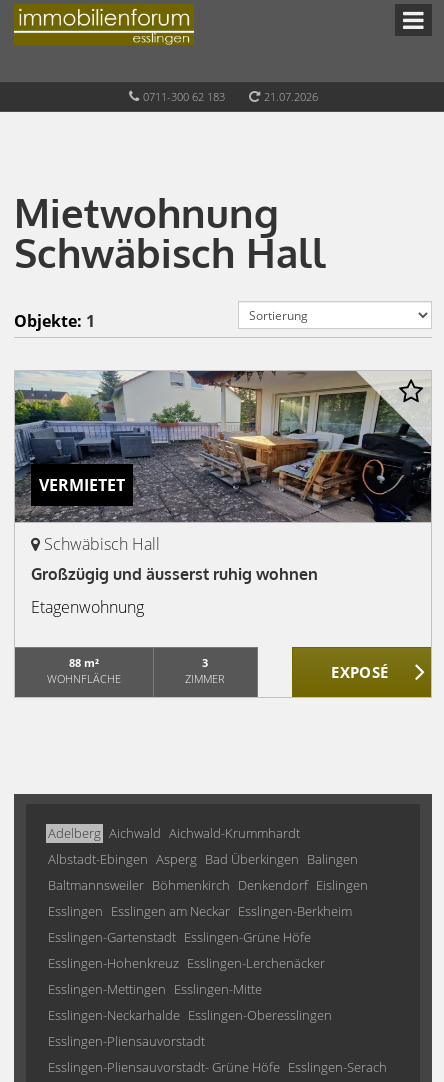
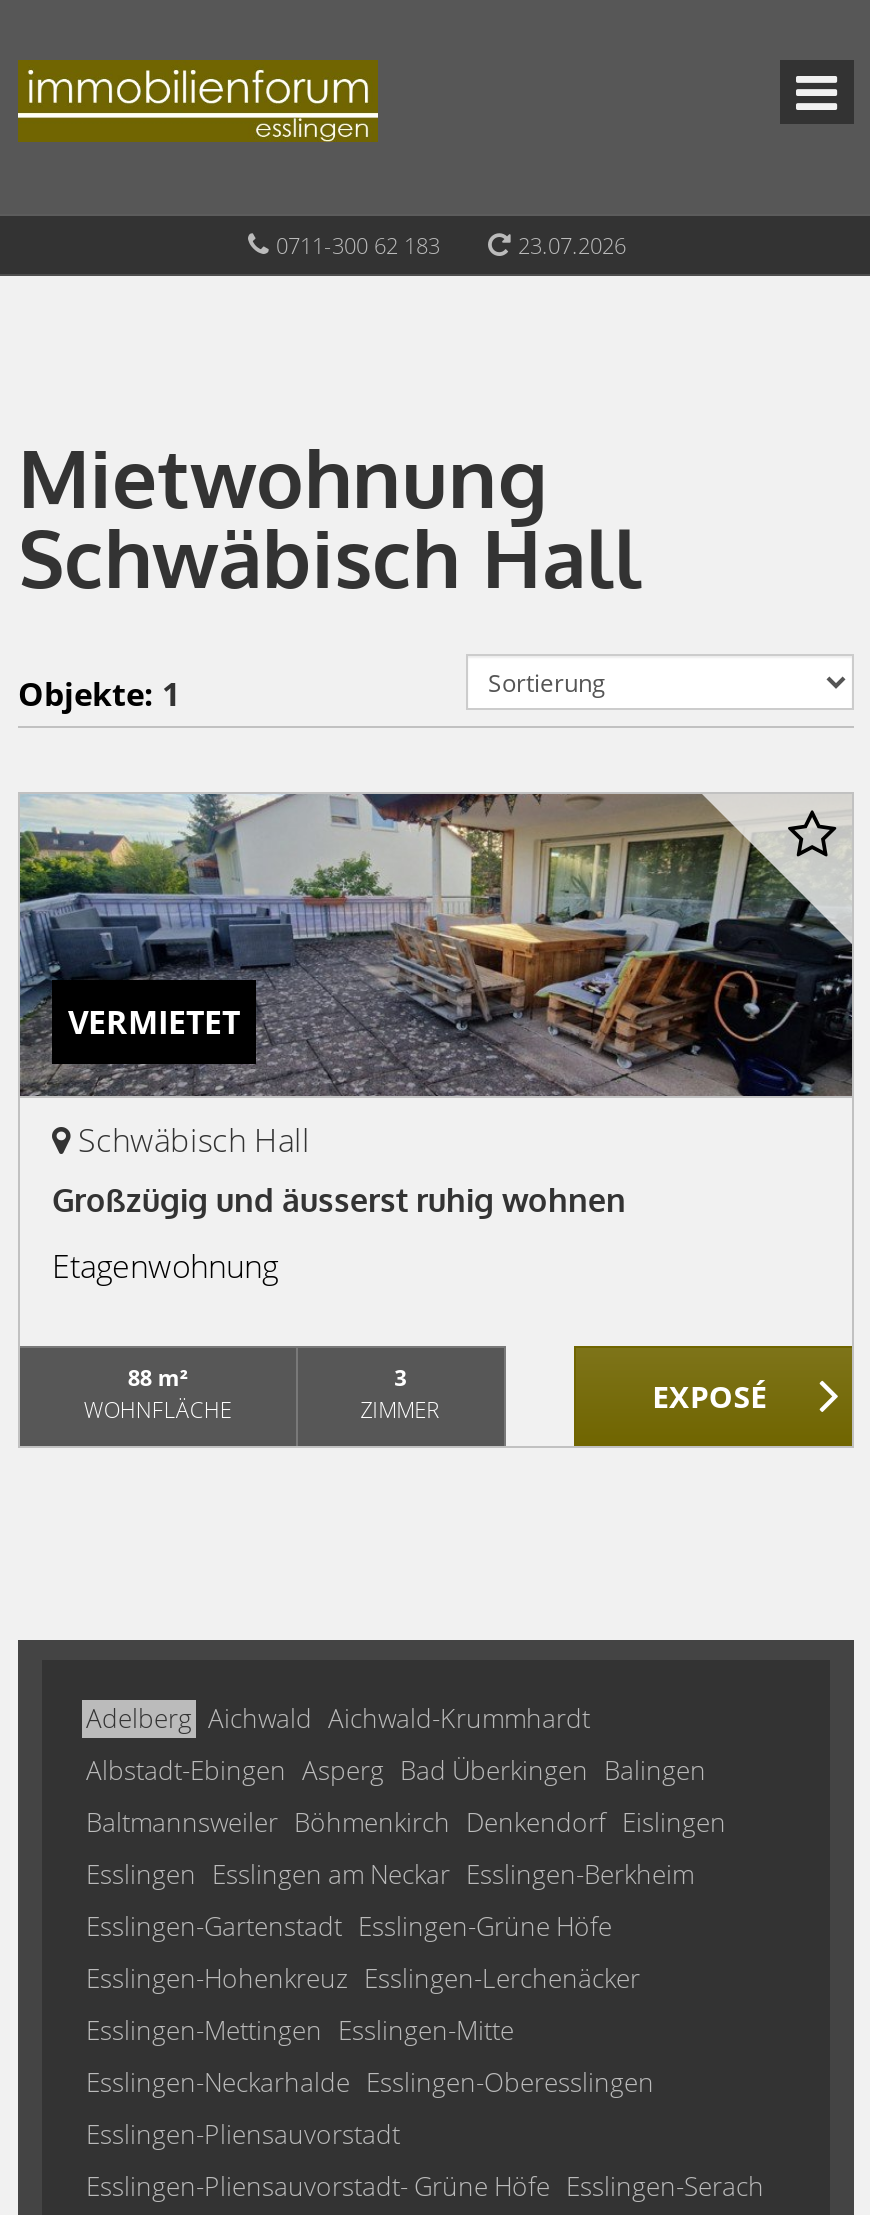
[261,89,318,104] 21.07.2026 -> [512,230,626,260] 23.07.2026

